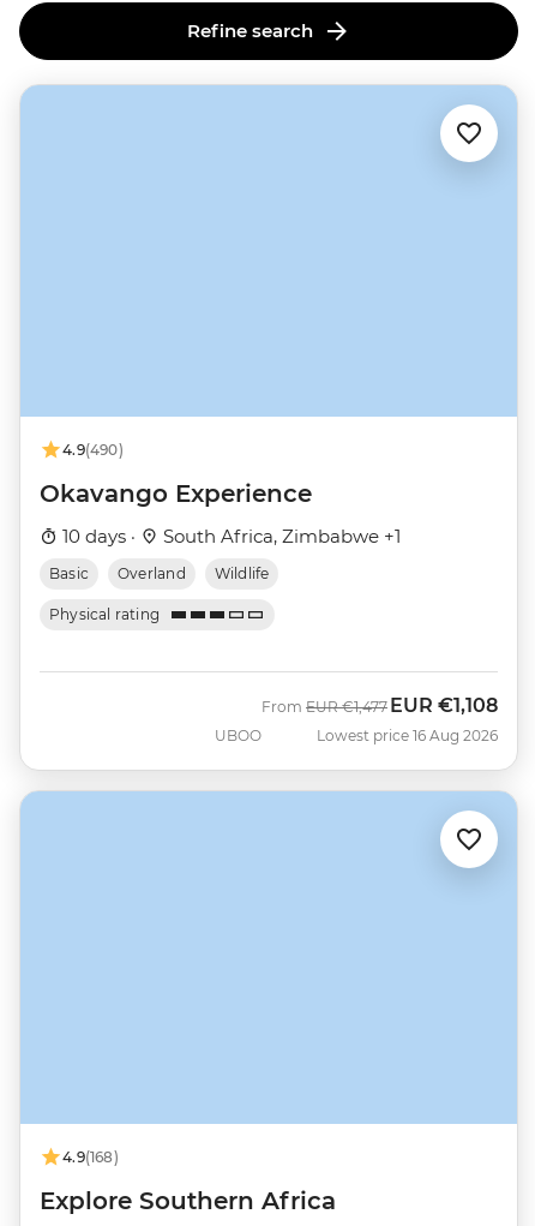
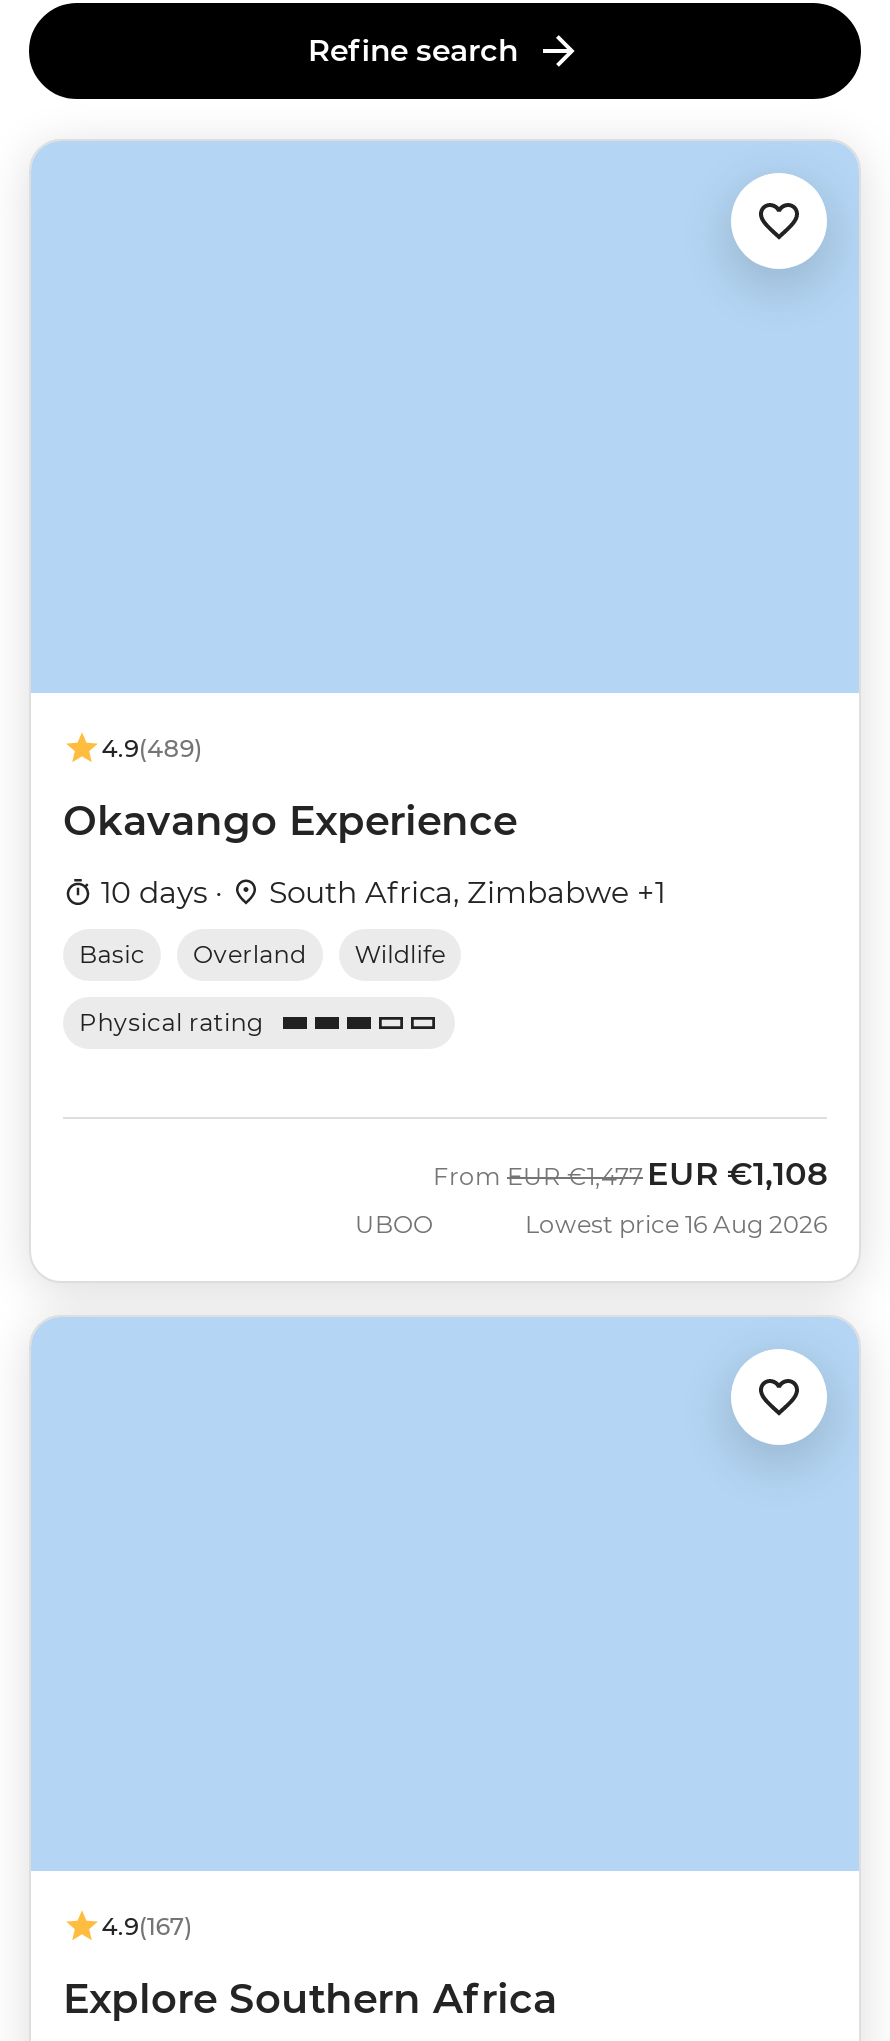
[63,441,123,459] 4.9(490) -> [101,734,203,764] 4.9(489)
[63,1148,119,1166] 4.9(168) -> [101,1911,193,1941] 4.9(167)

